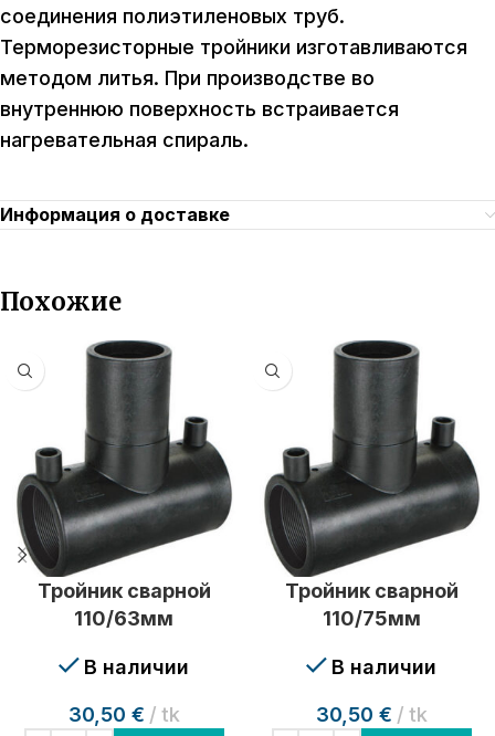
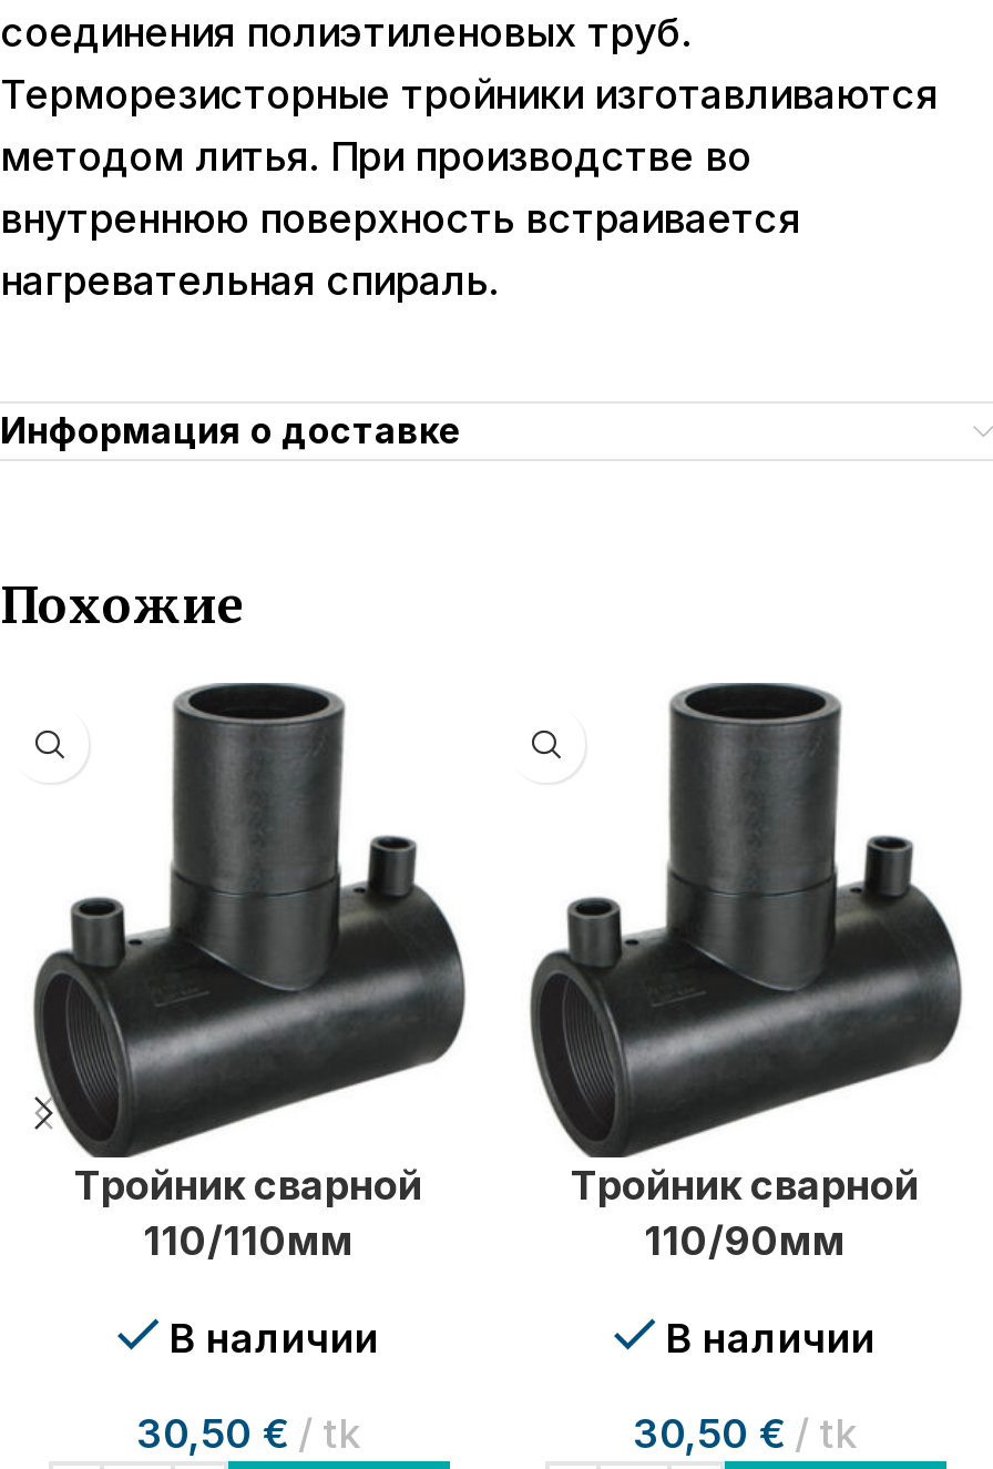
[74,607,173,630] 110/63мм -> [143,1217,354,1264] 110/110мм
[322,607,420,630] 110/75мм -> [644,1217,846,1264] 110/90мм

